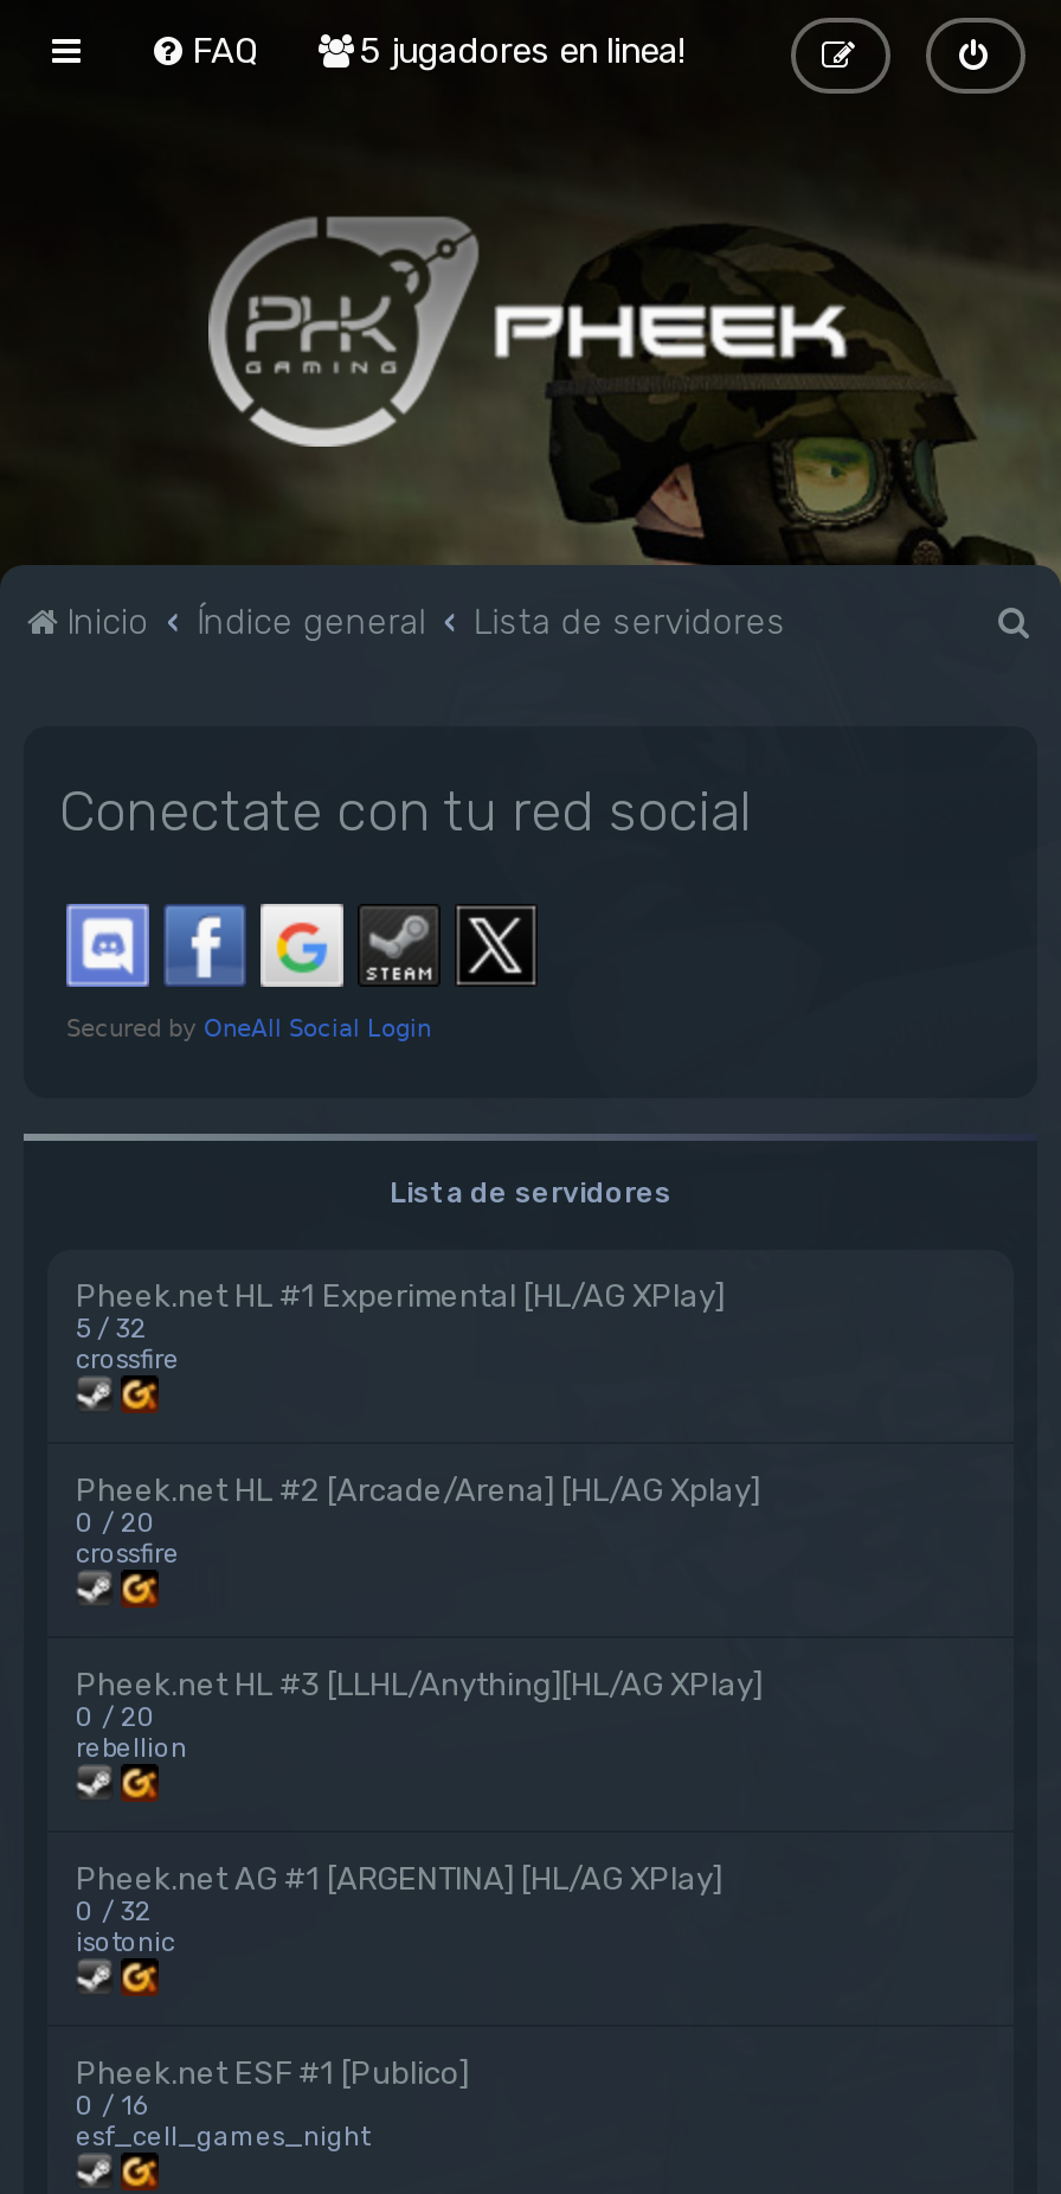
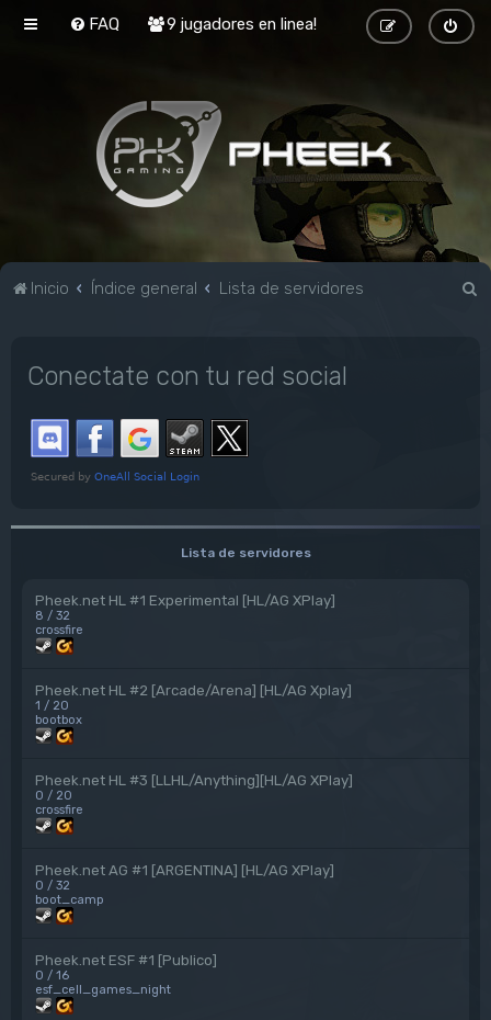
[360,30,684,72] 5 jugadores en linea! -> [167,14,317,34] 9 jugadores en linea!
[76,1313,147,1344] 5 / 32 -> [35,608,70,623] 8 / 32
[76,1508,180,1569] 0 / 20 | crossfire -> [35,698,82,727] 1 / 20 | bootbox
[76,1733,187,1763] rebellion -> [35,803,83,817] crossfire
[76,1927,175,1958] isotonic -> [35,893,104,907] boot_camp

